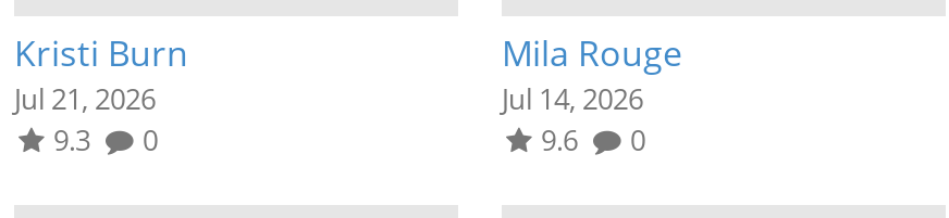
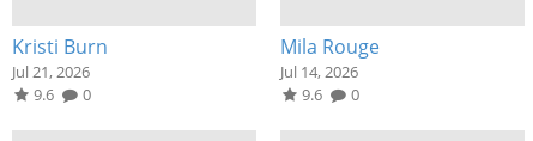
[53,120,158,159] 9.3 0 -> [34,83,91,105] 9.6 0

